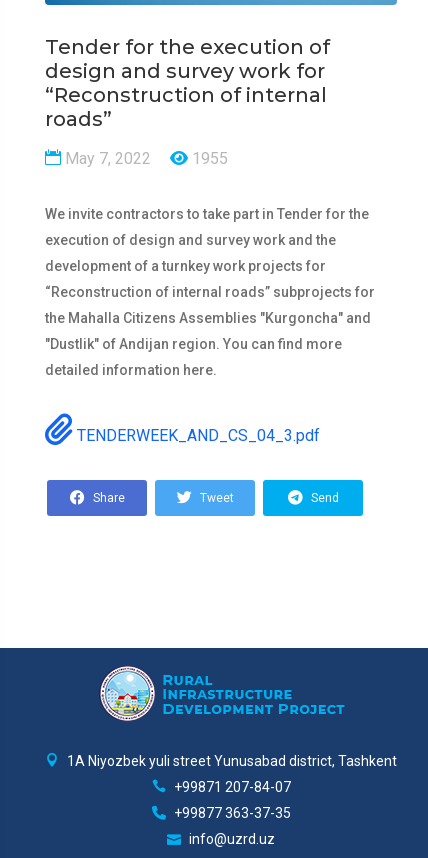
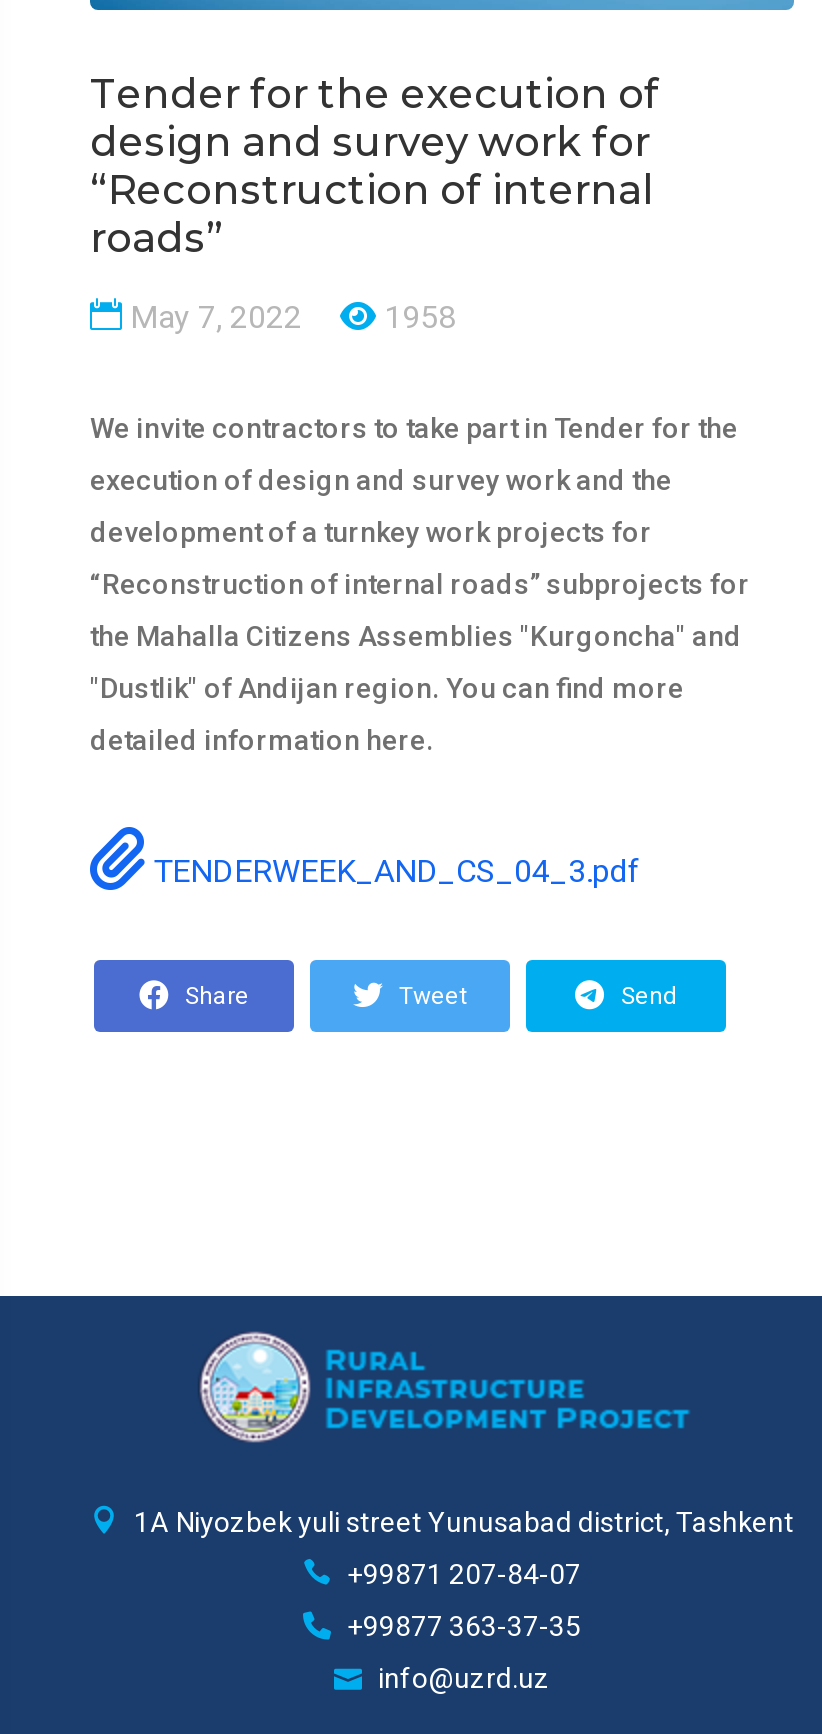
[61,149,228,168] May 7, 2022 1955 -> [122,298,456,336] May 7, 2022 1958

